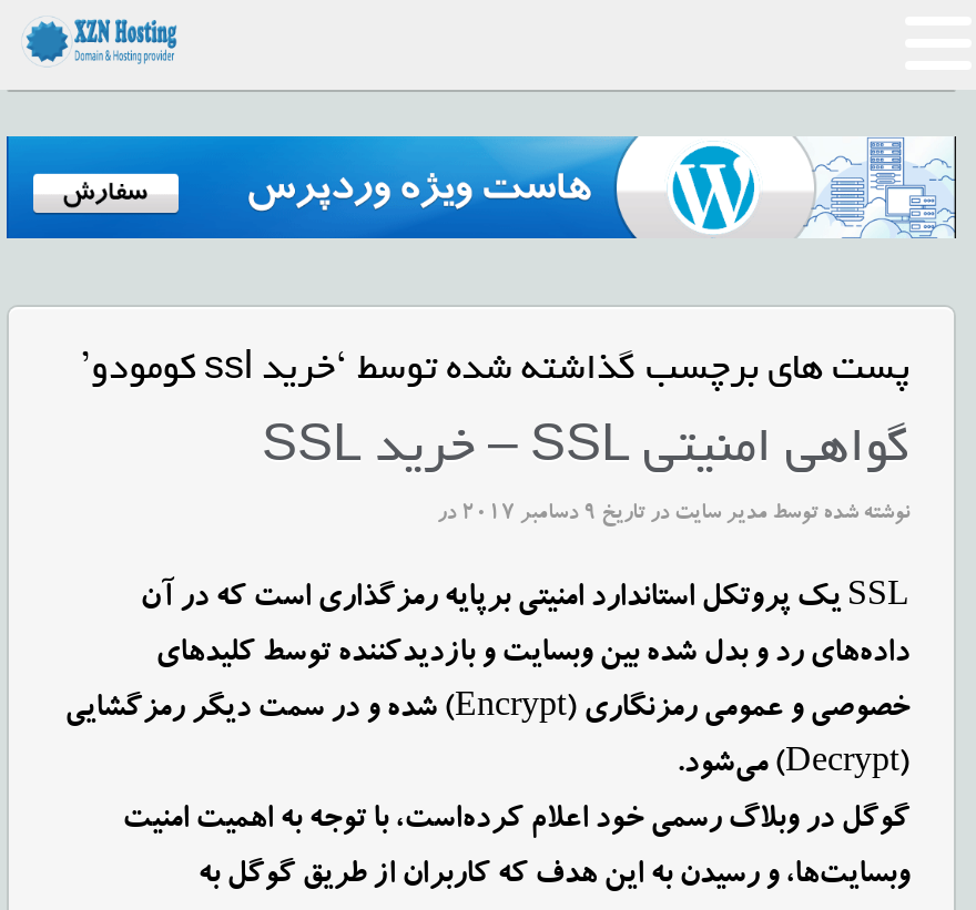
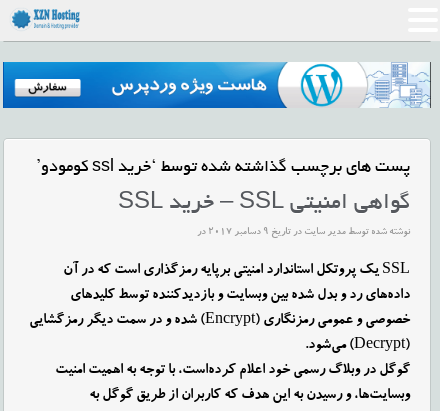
[668,141,759,236] [image] -> [300,63,343,107] [image]

